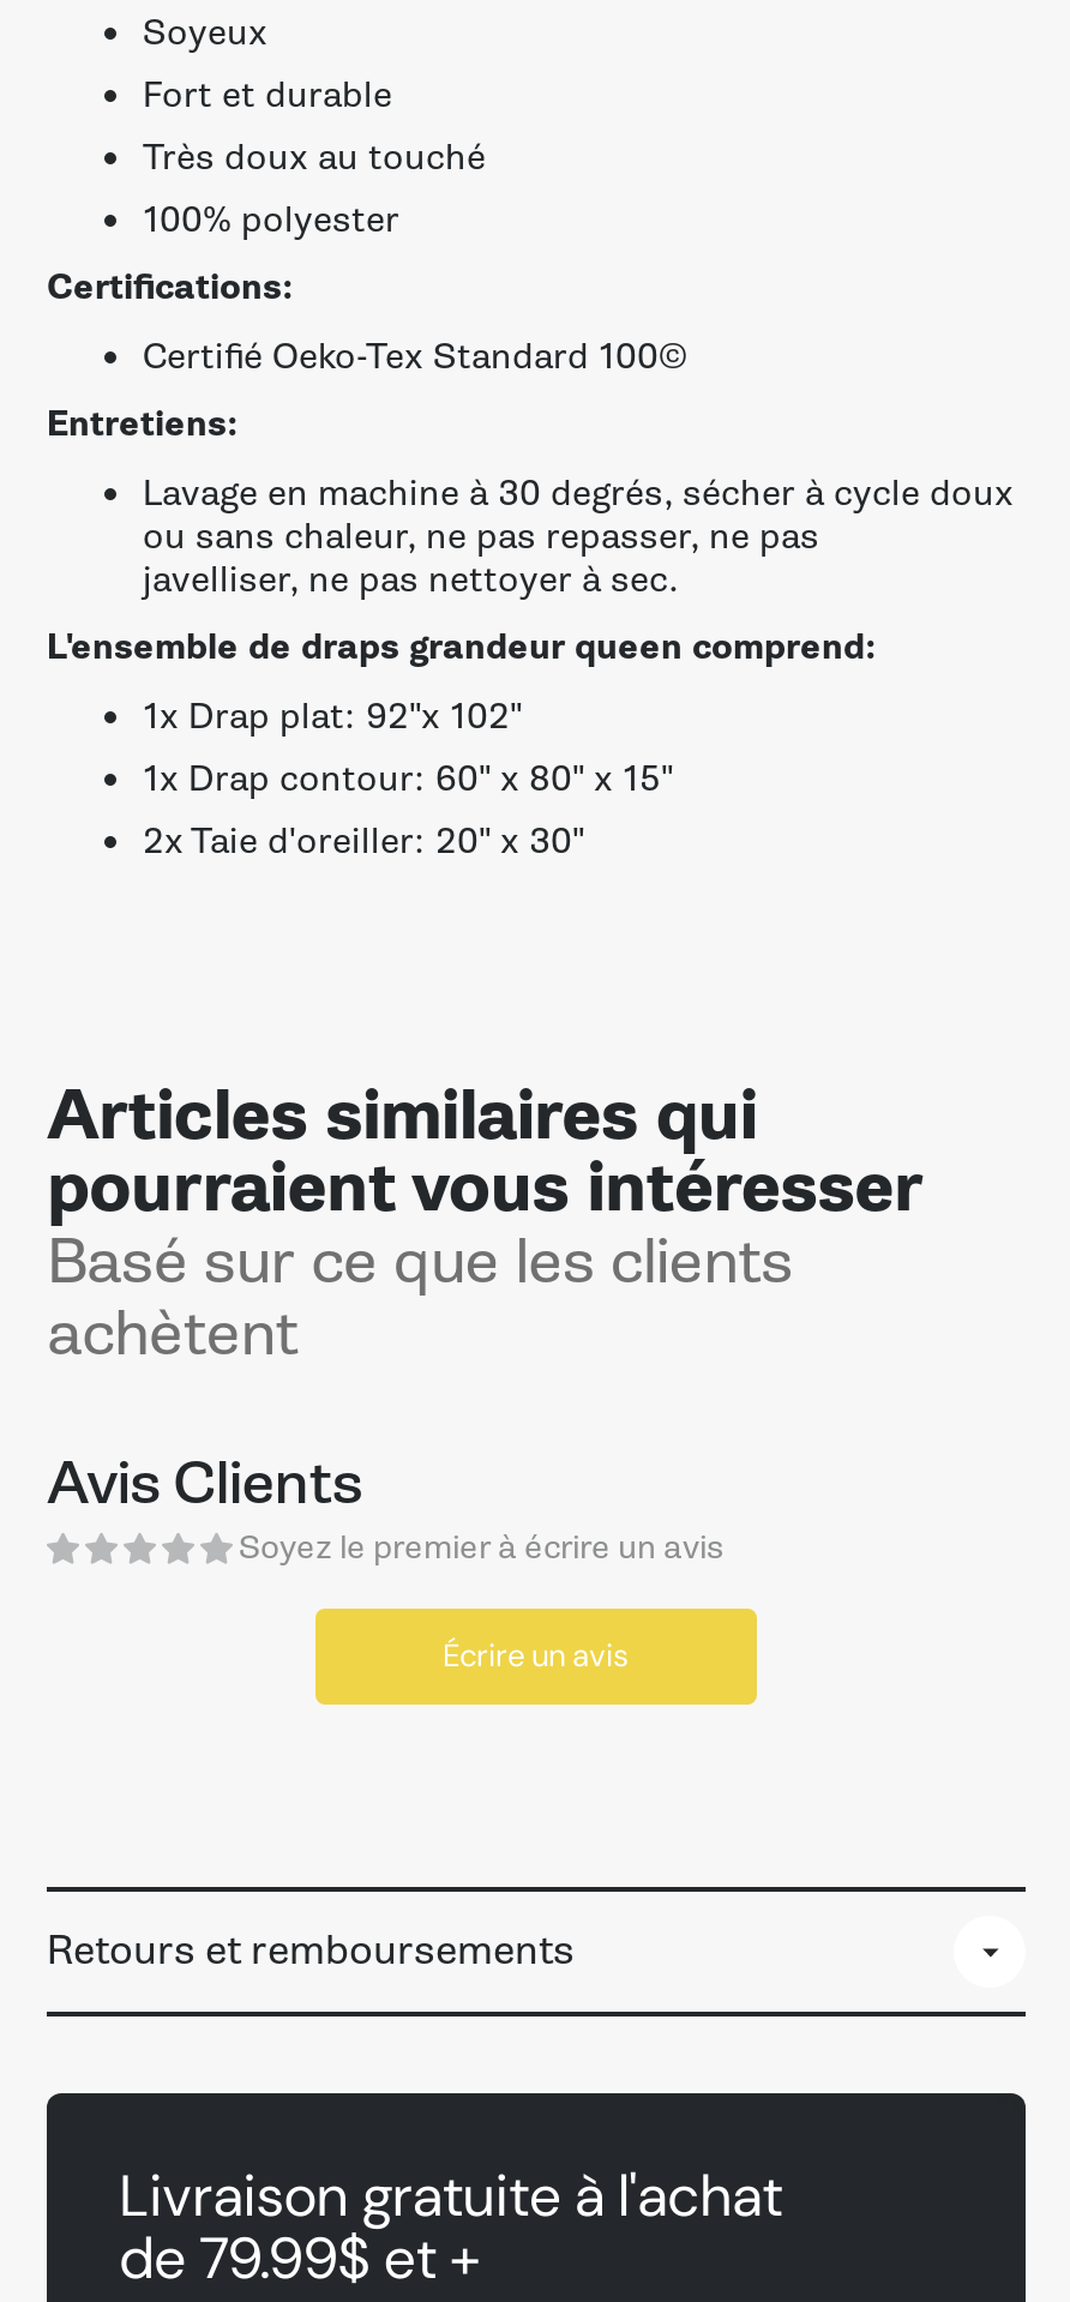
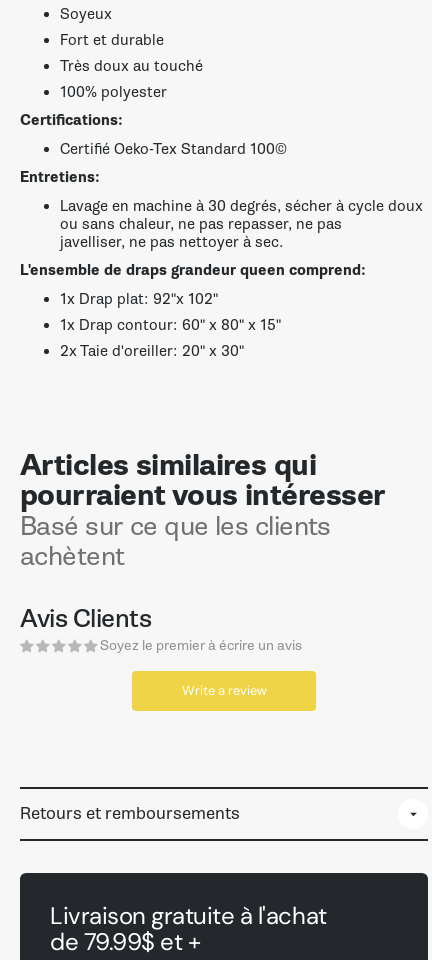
[443,1635,630,1676] Écrire un avis -> [181,682,266,699] Write a review

